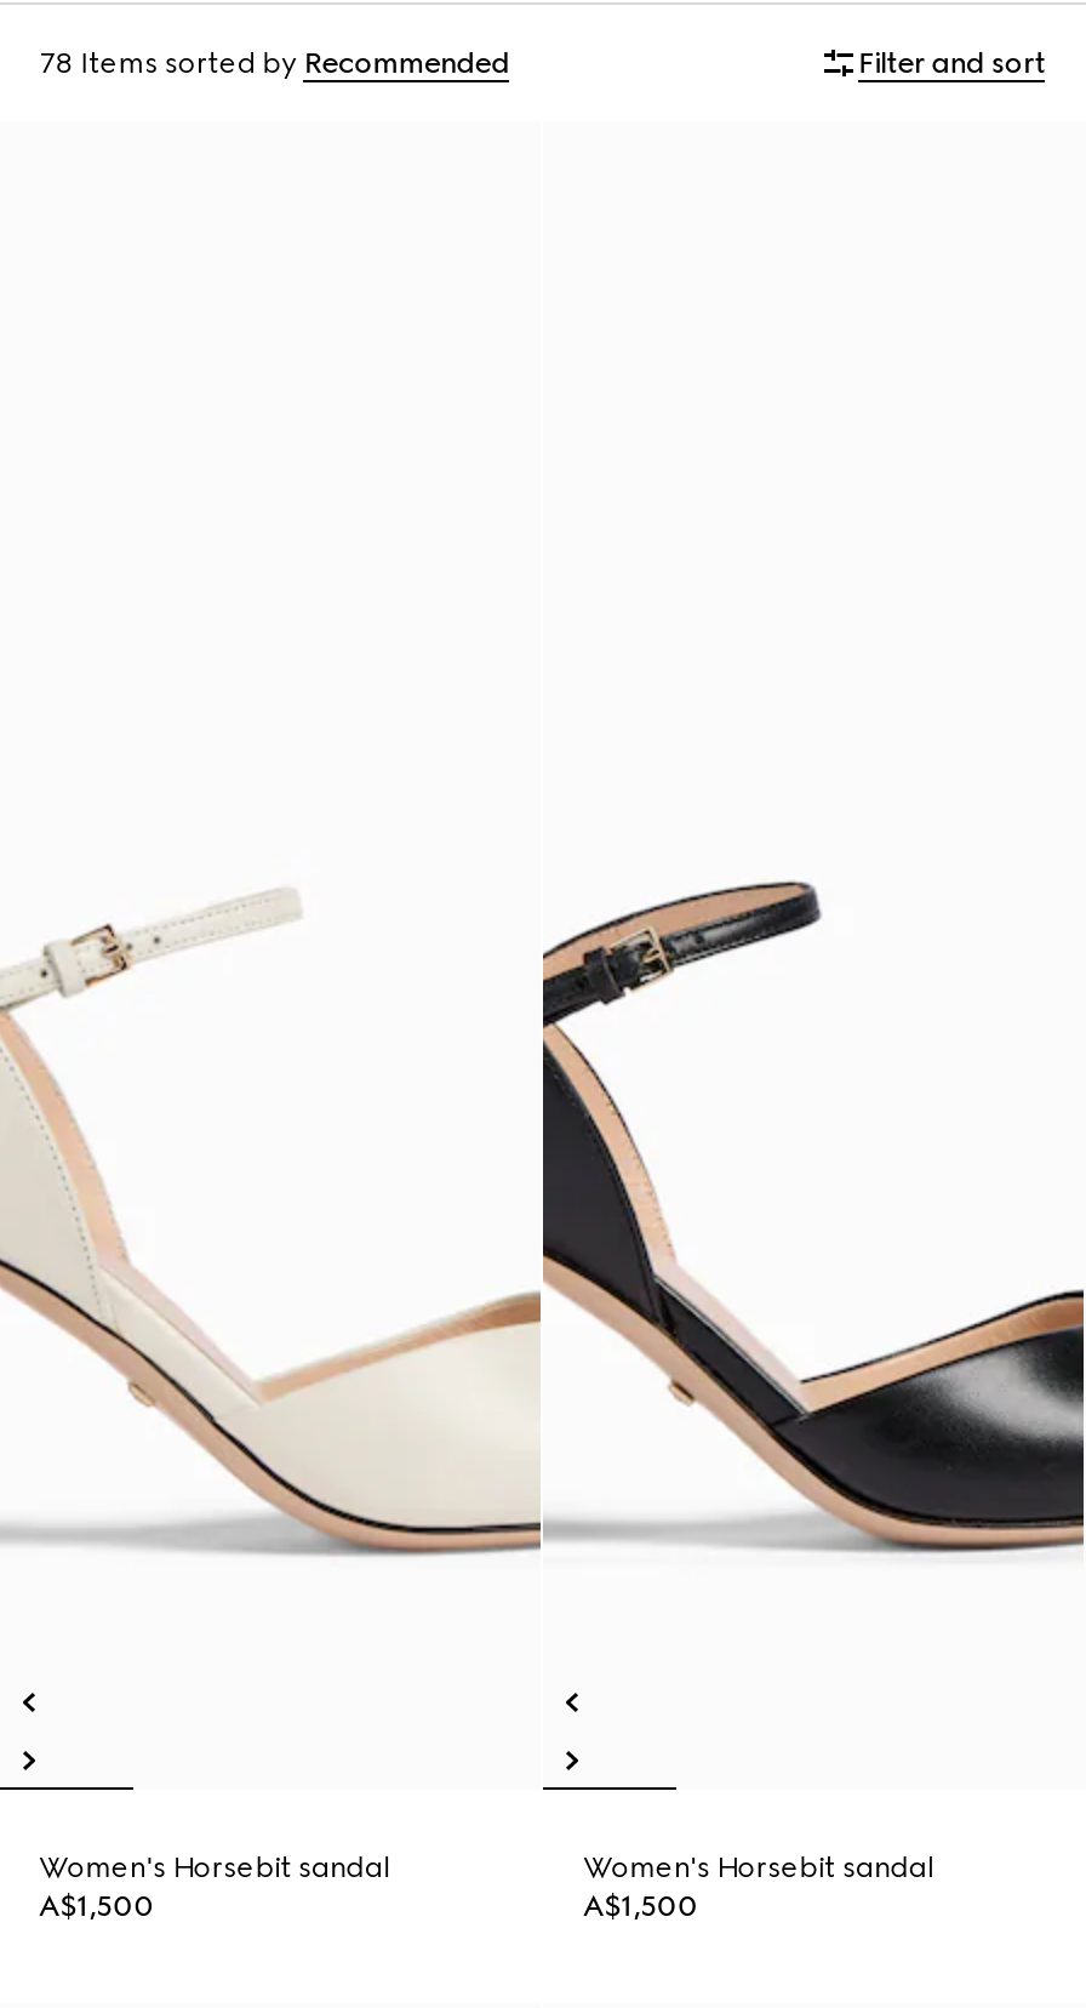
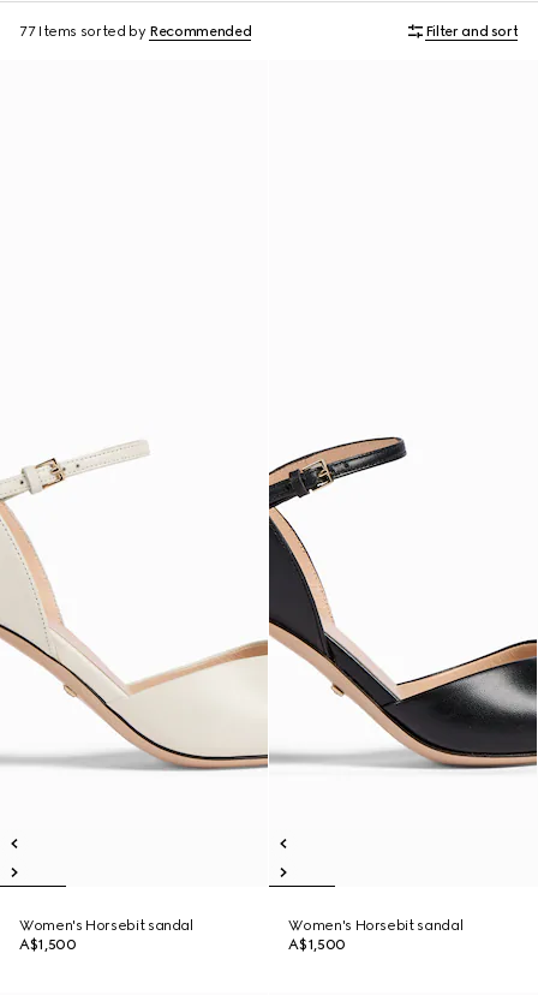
[39,46,510,80] 78 Items sorted by Recommended -> [19,23,251,40] 77 Items sorted by Recommended

